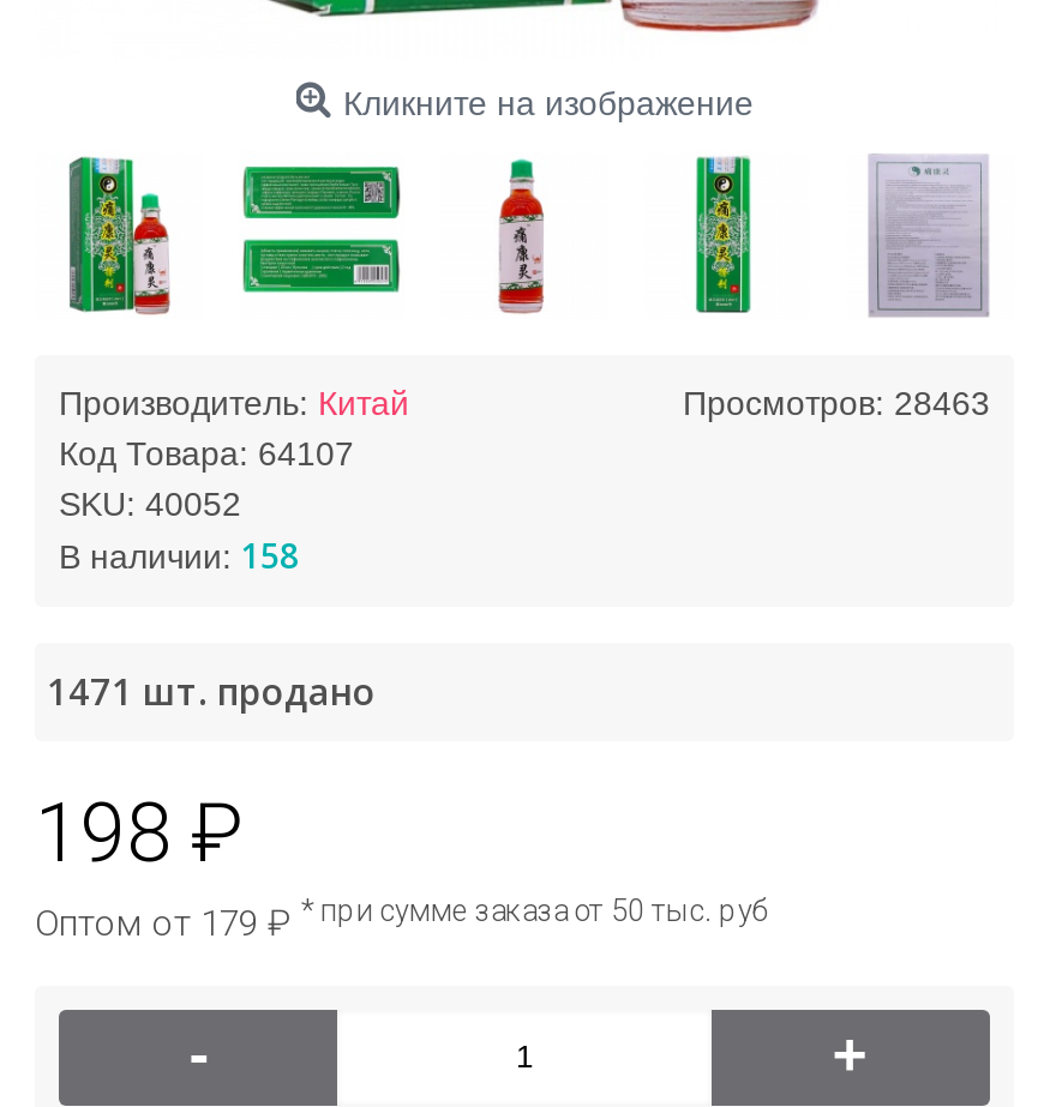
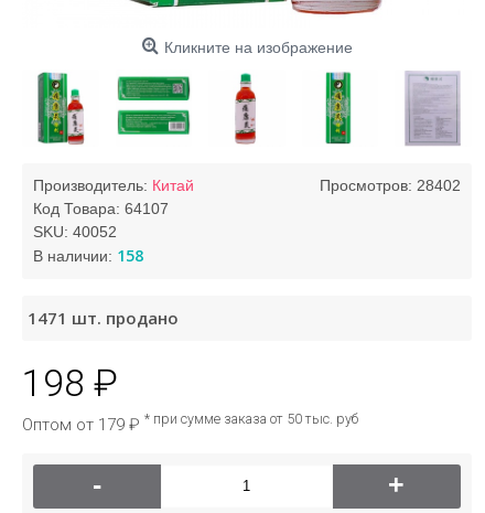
[683,383,990,421] Просмотров: 28463 -> [320,176,461,194] Просмотров: 28402

